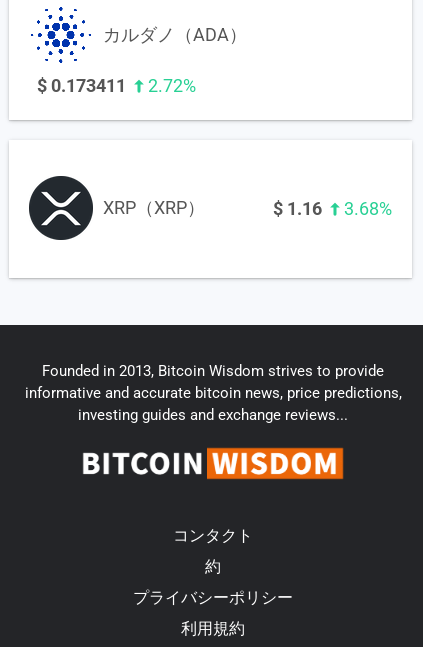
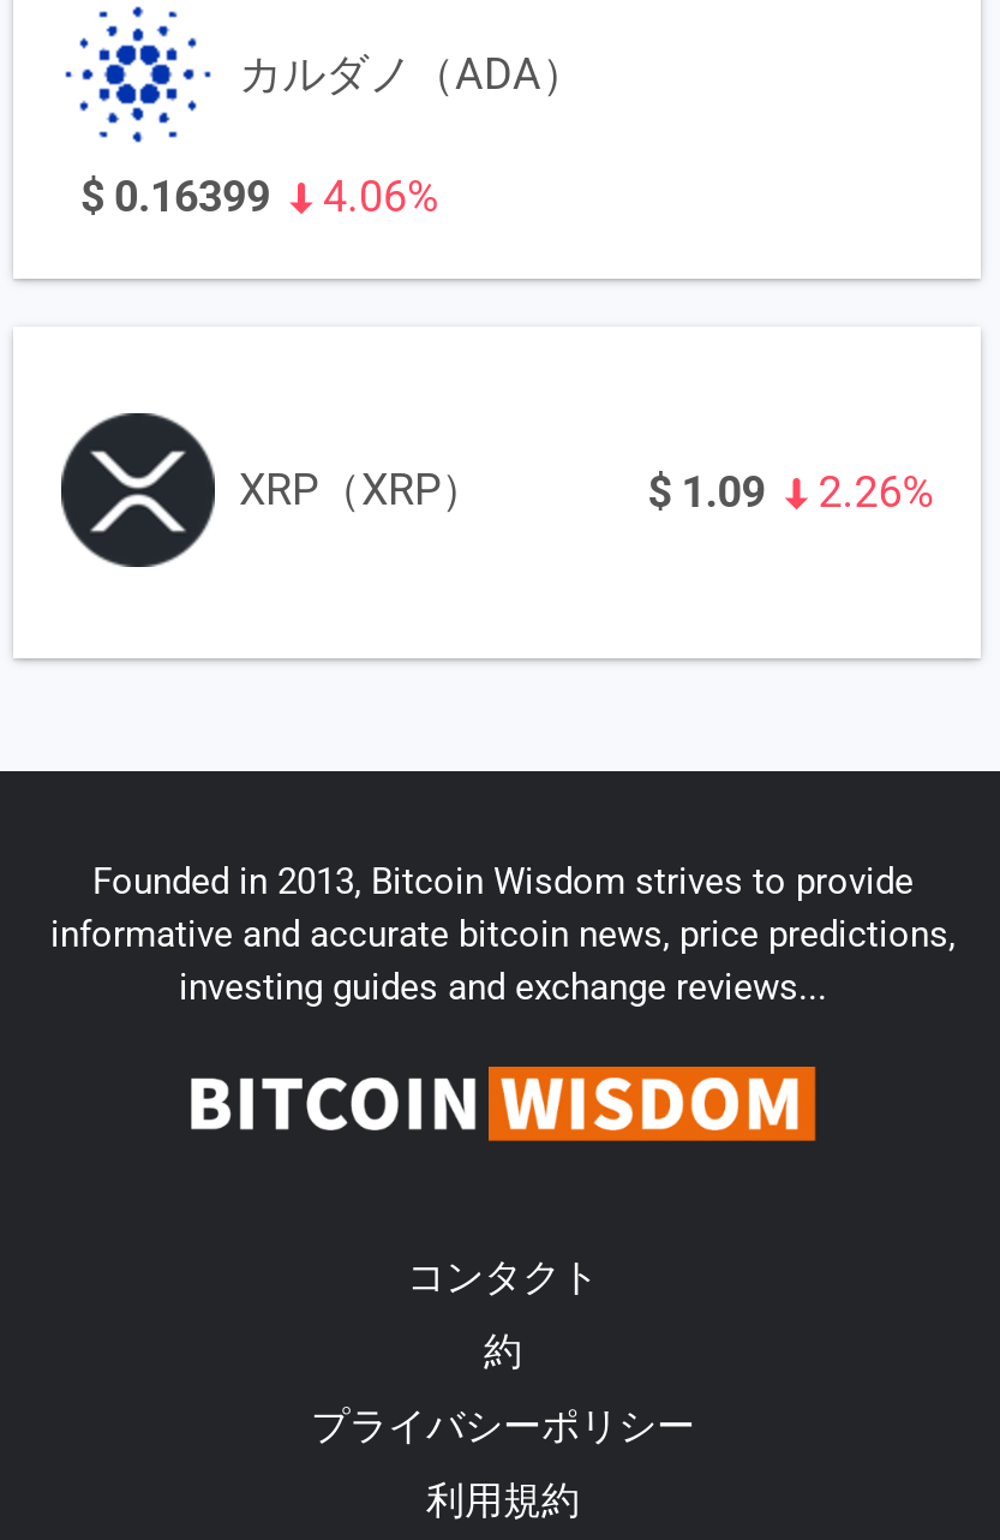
[37,75,126,96] $ 0.173411 -> [80,170,270,220] $ 0.16399
[148,75,196,96] 2.72% -> [323,170,438,220] 4.06%
[273,198,322,219] $ 1.16 -> [648,467,765,517] $ 1.09
[344,198,392,219] 3.68% -> [818,467,933,517] 2.26%

